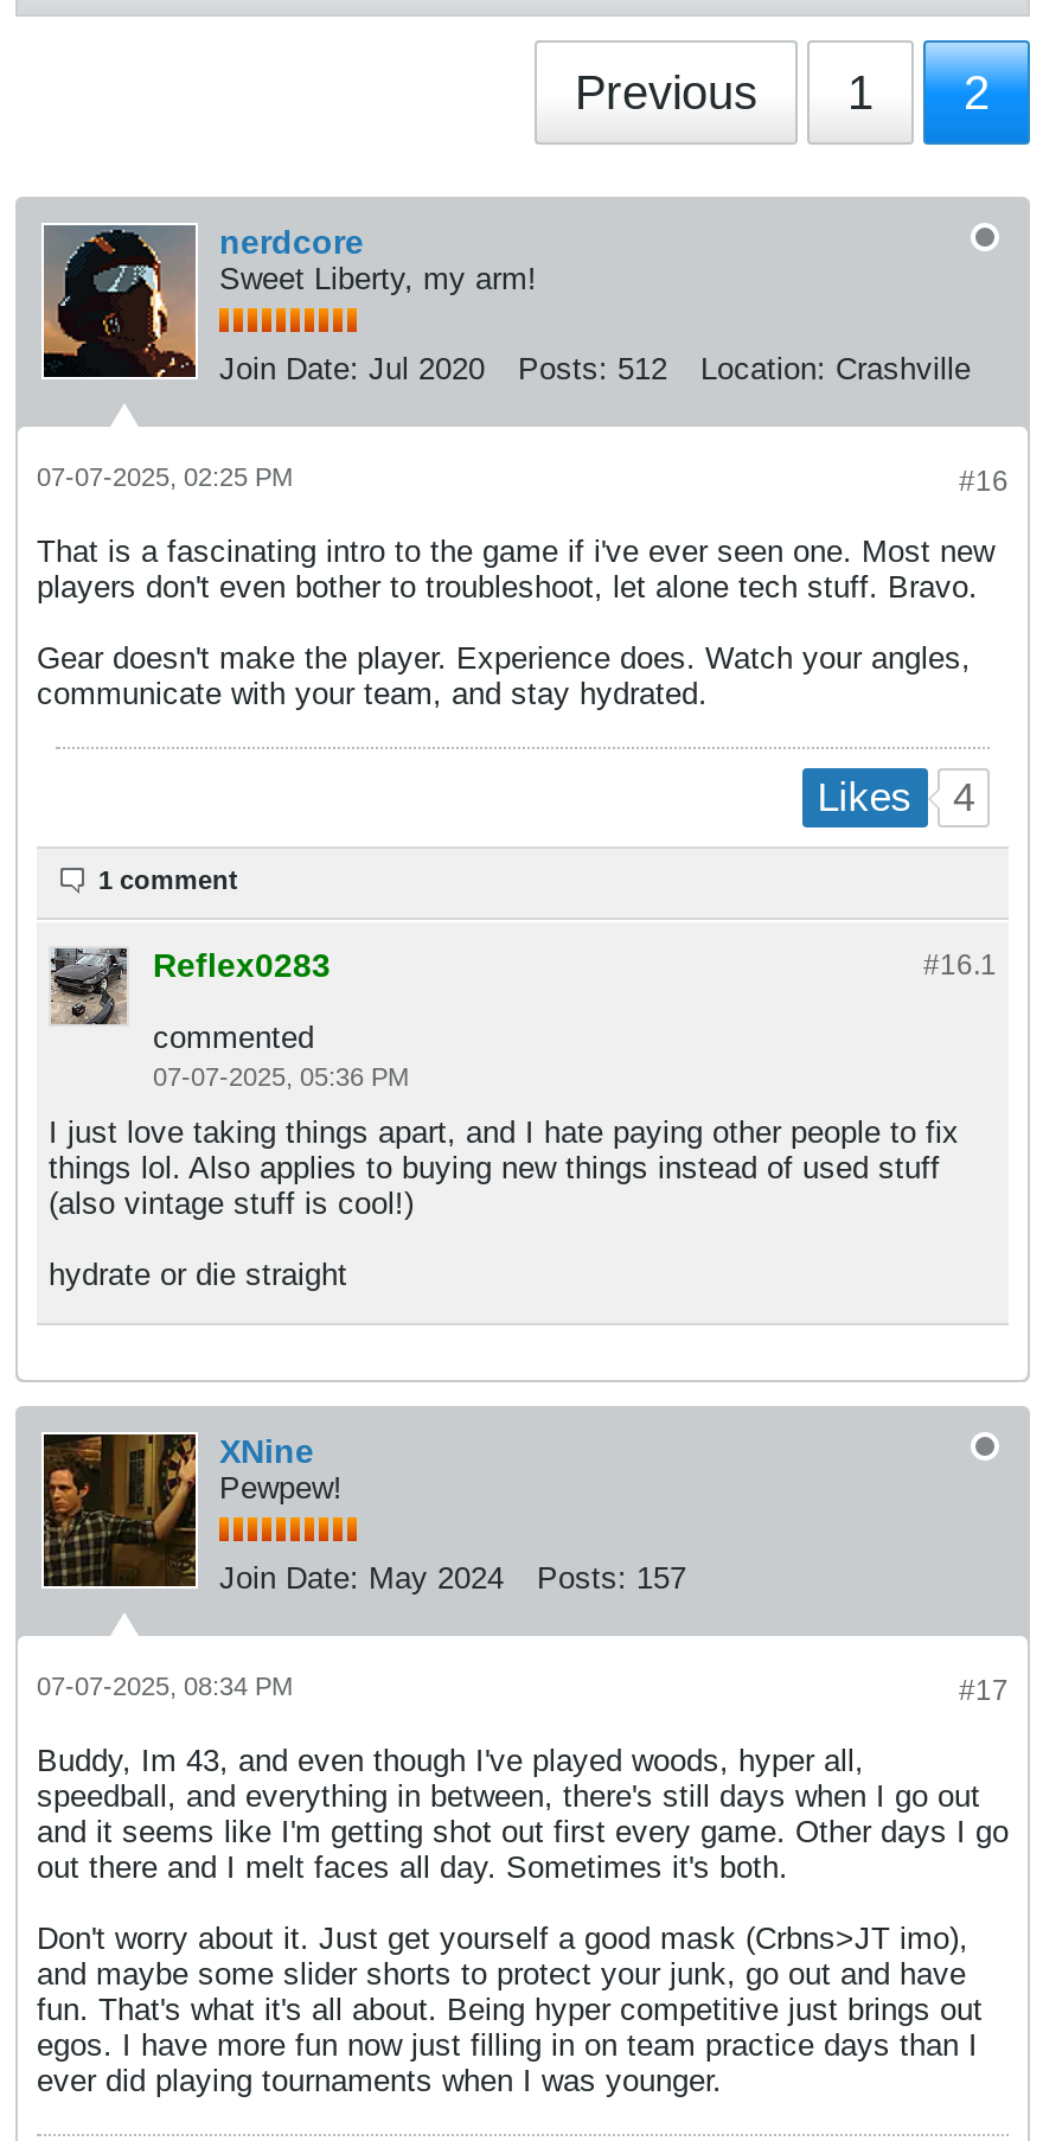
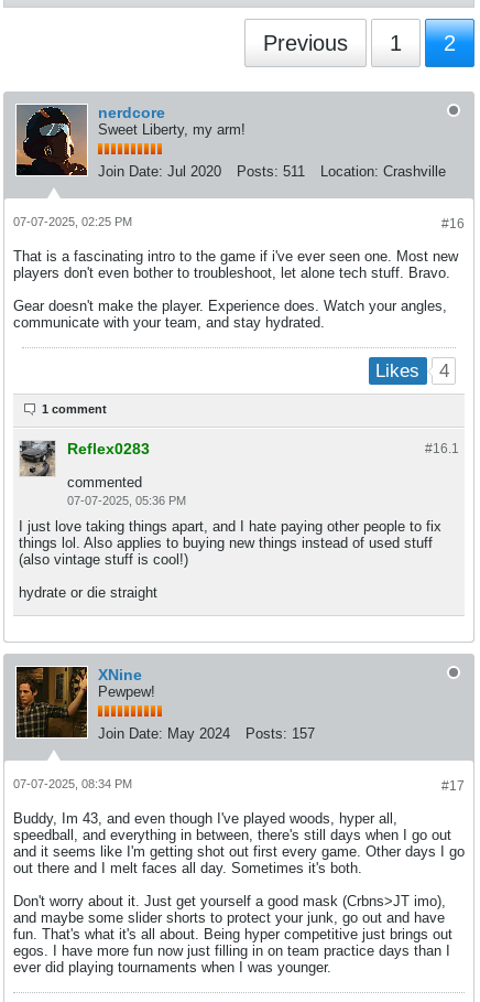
[219,351,971,386] Join Date: Jul 2020 Posts: 512 Location: Crashville -> [98,163,446,180] Join Date: Jul 2020 Posts: 511 Location: Crashville

